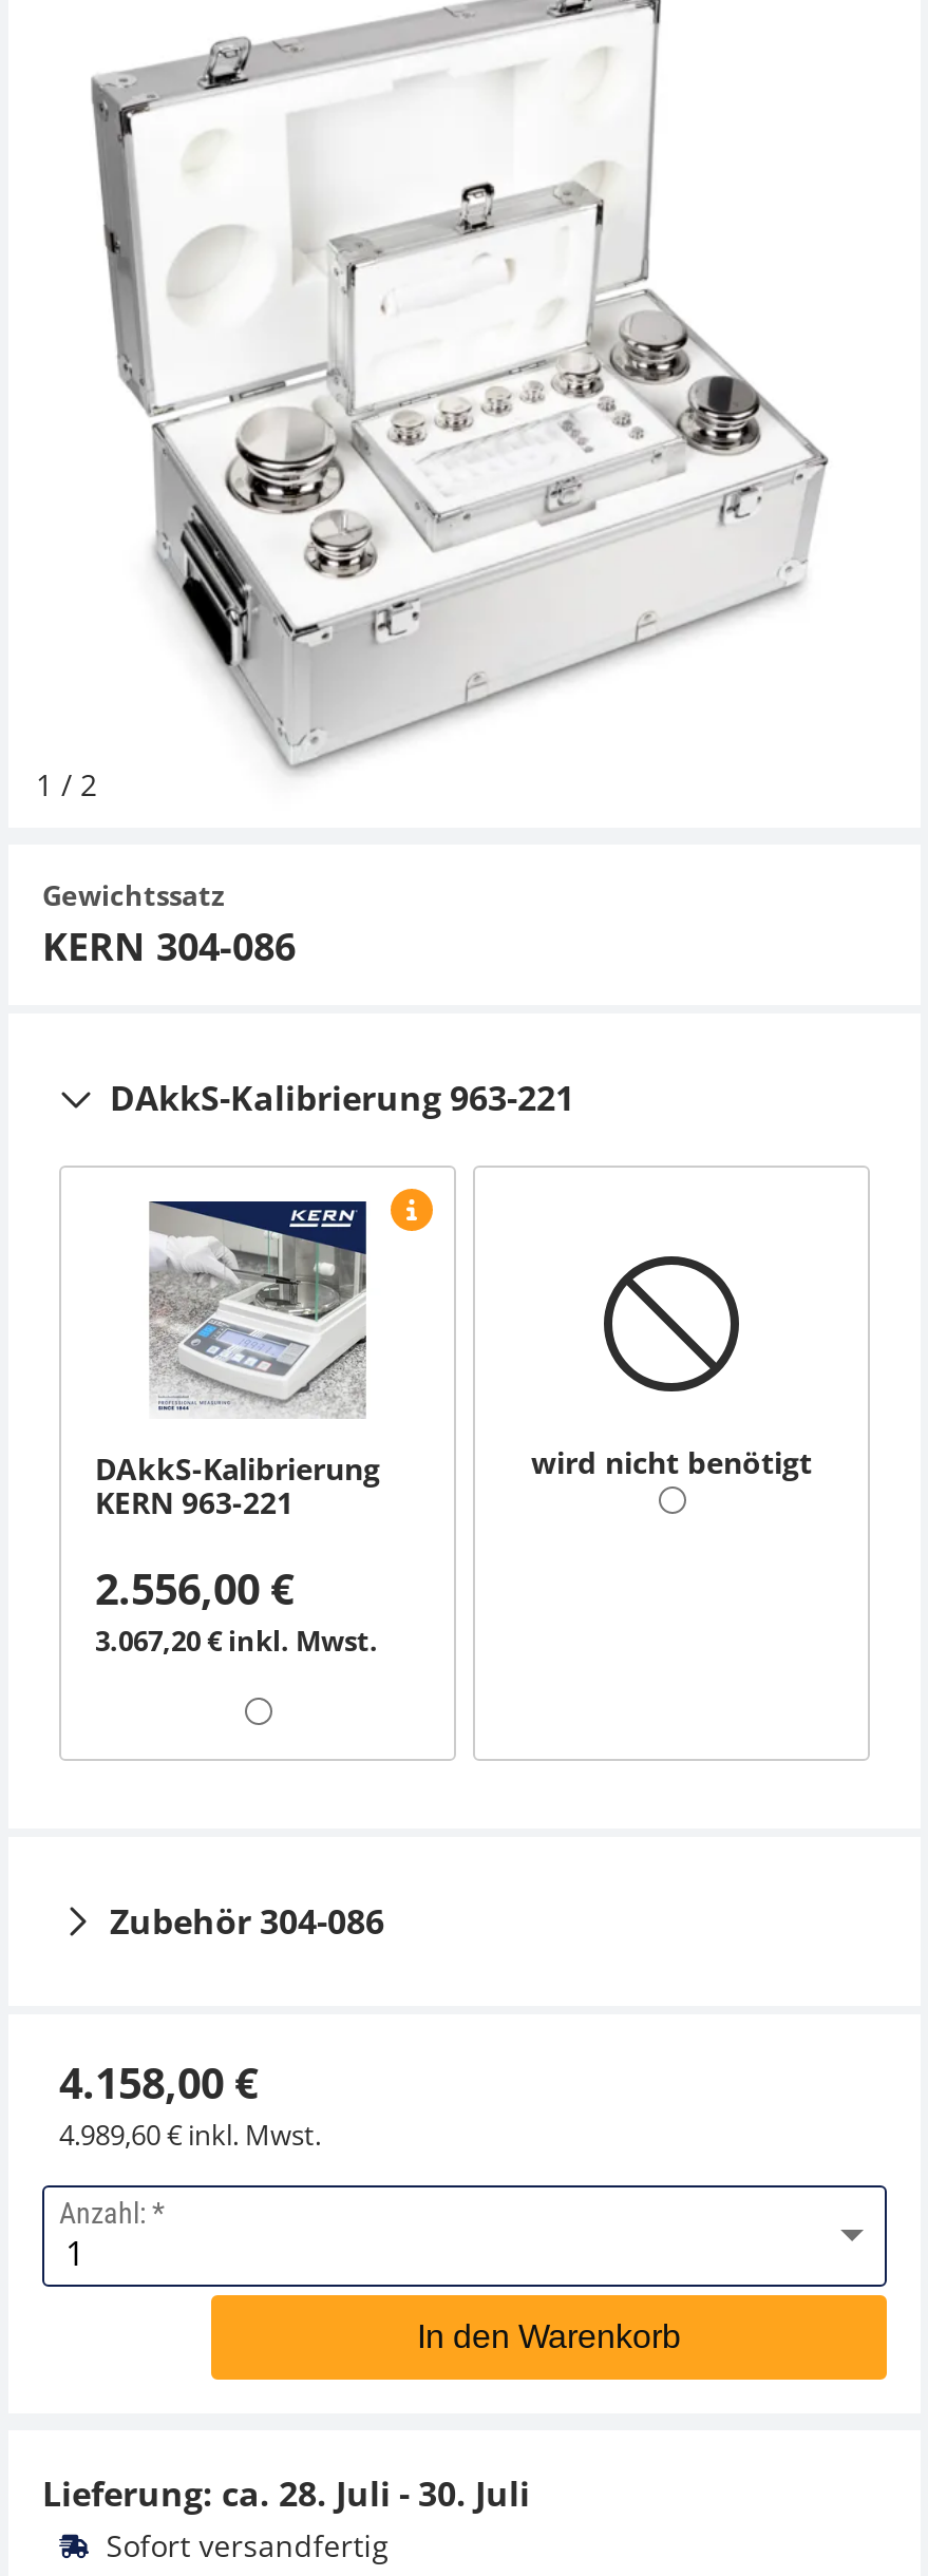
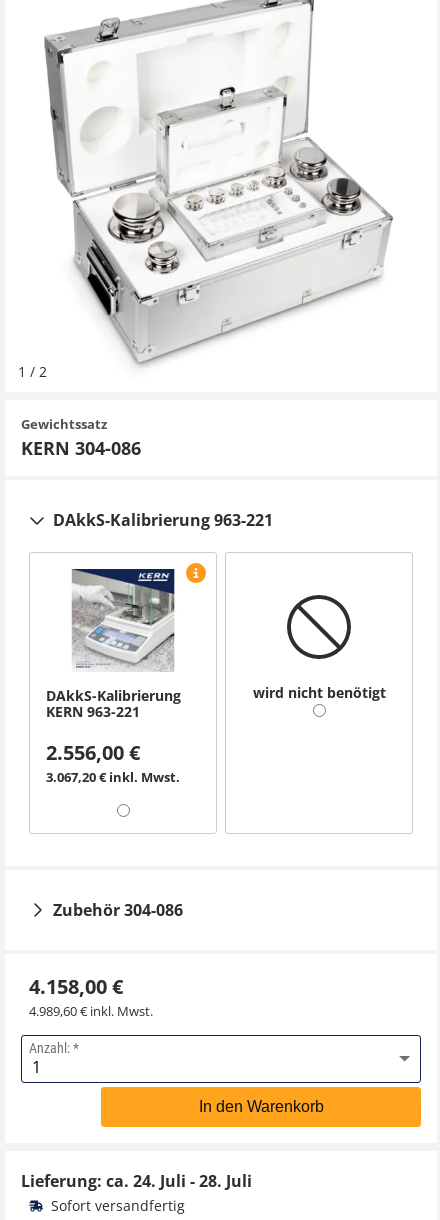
[42,2470,530,2517] Lieferung: ca. 28. Juli - 30. Juli -> [21,1170,252,1192] Lieferung: ca. 24. Juli - 28. Juli

